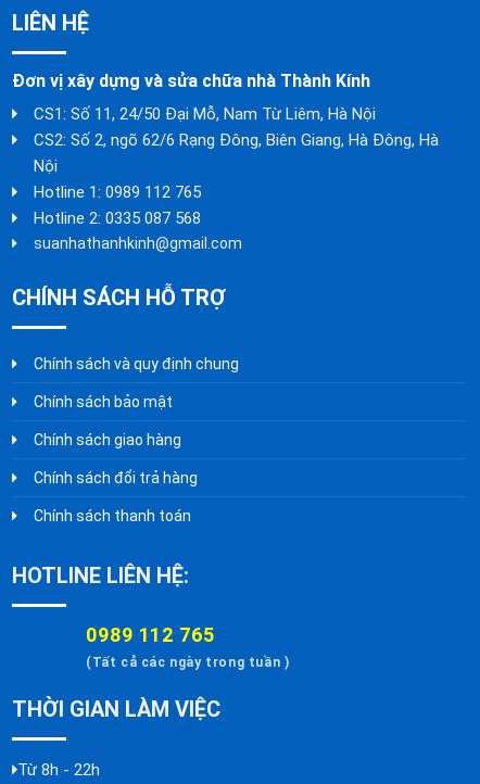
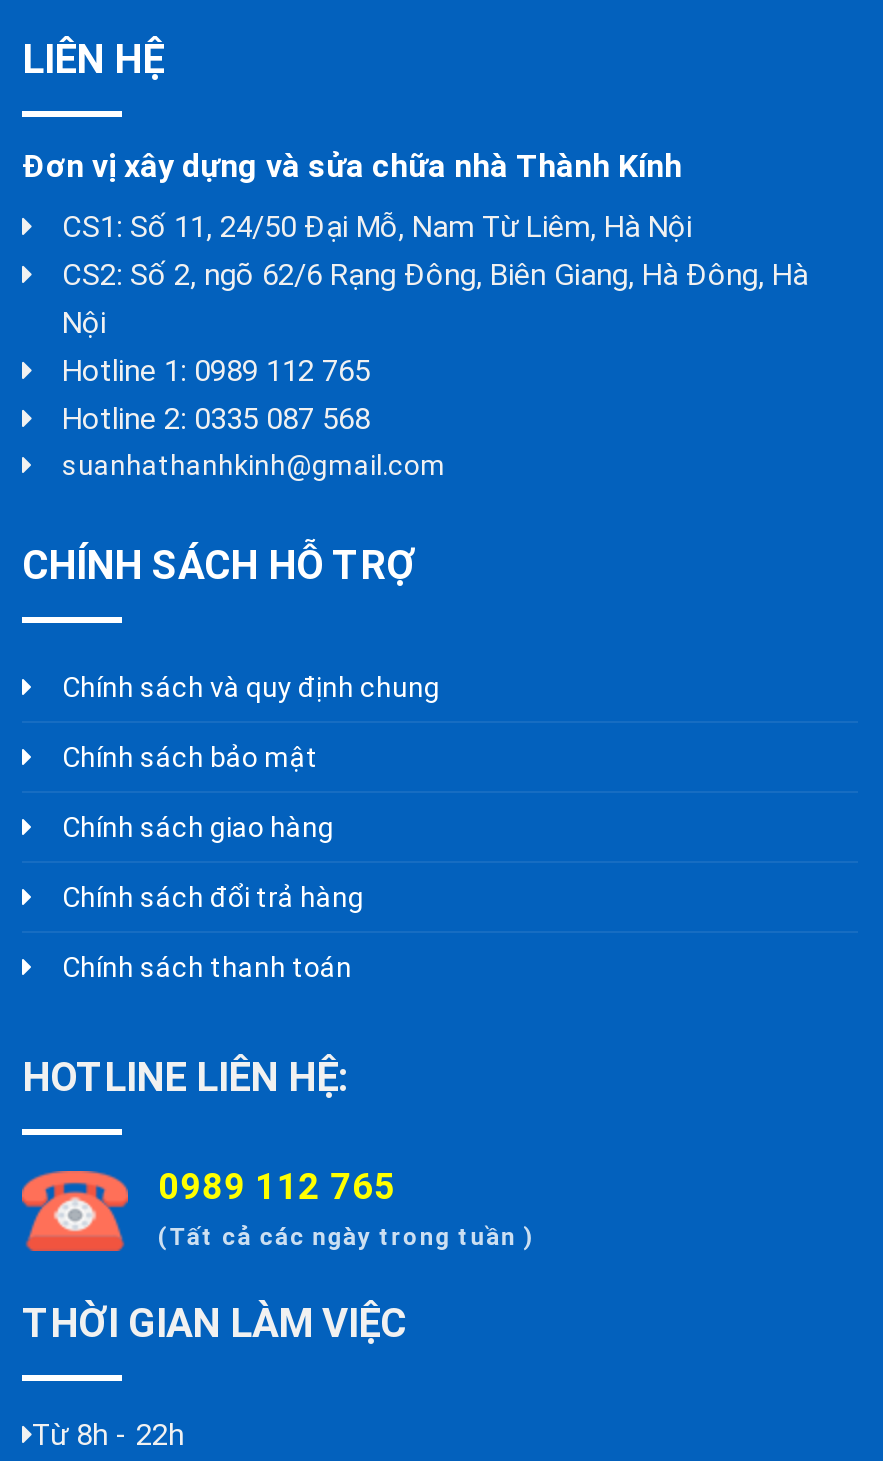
none -> [20,1169,130,1253] [image]

